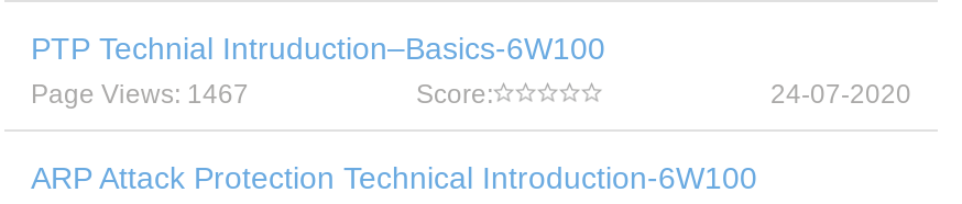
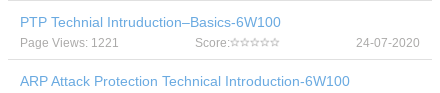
[31,79,249,110] Page Views: 1467 -> [20,36,119,50] Page Views: 1221

